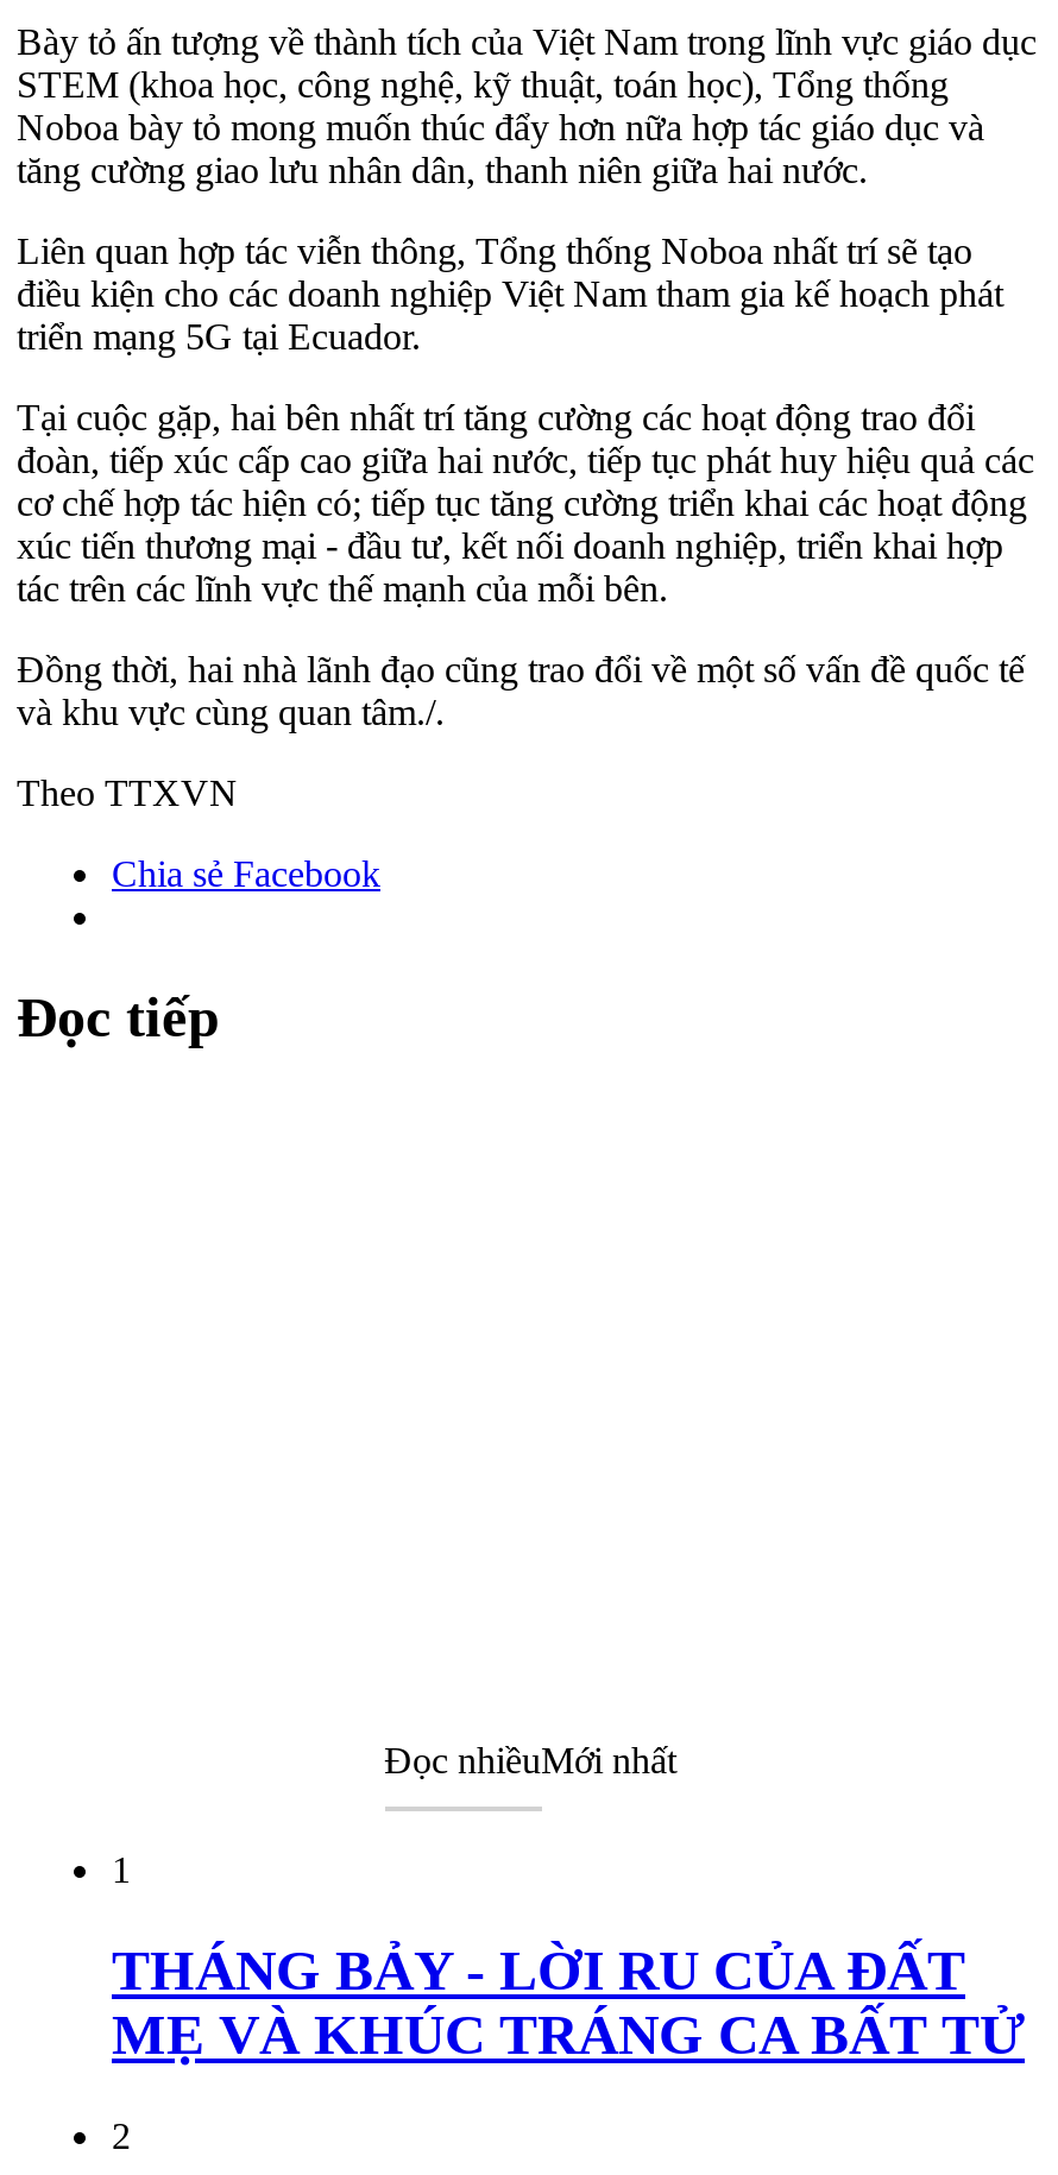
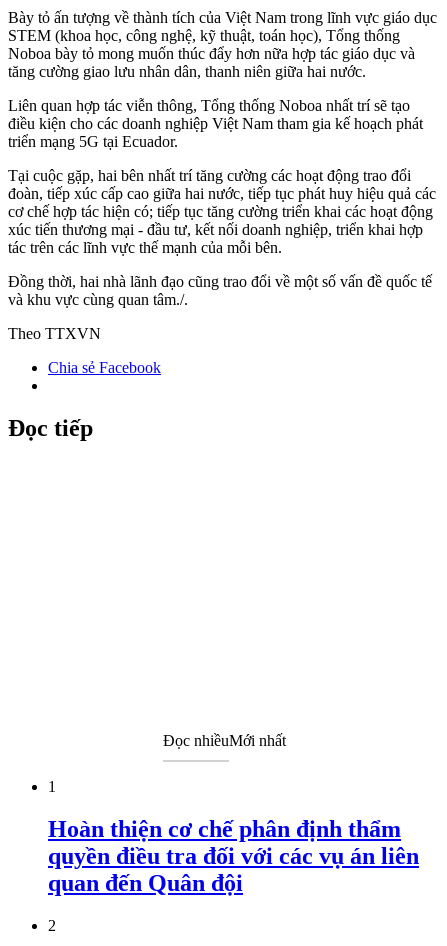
[112,1939,1025,2065] THÁNG BẢY - LỜI RU CỦA ĐẤT | MẸ VÀ KHÚC TRÁNG CA BẤT TỬ -> [48,816,419,896] Hoàn thiện cơ chế phân định thẩm | quyền điều tra đối với các vụ án liên | quan đến Quân đội

